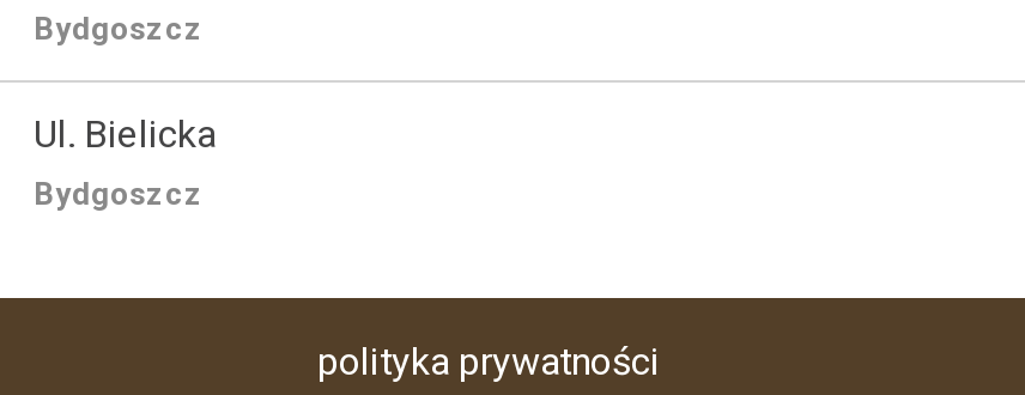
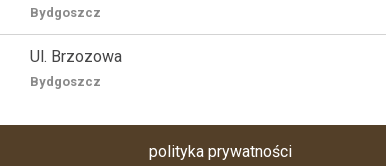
[34,111,216,157] Ul. Bielicka -> [30,47,122,66] Ul. Brzozowa

